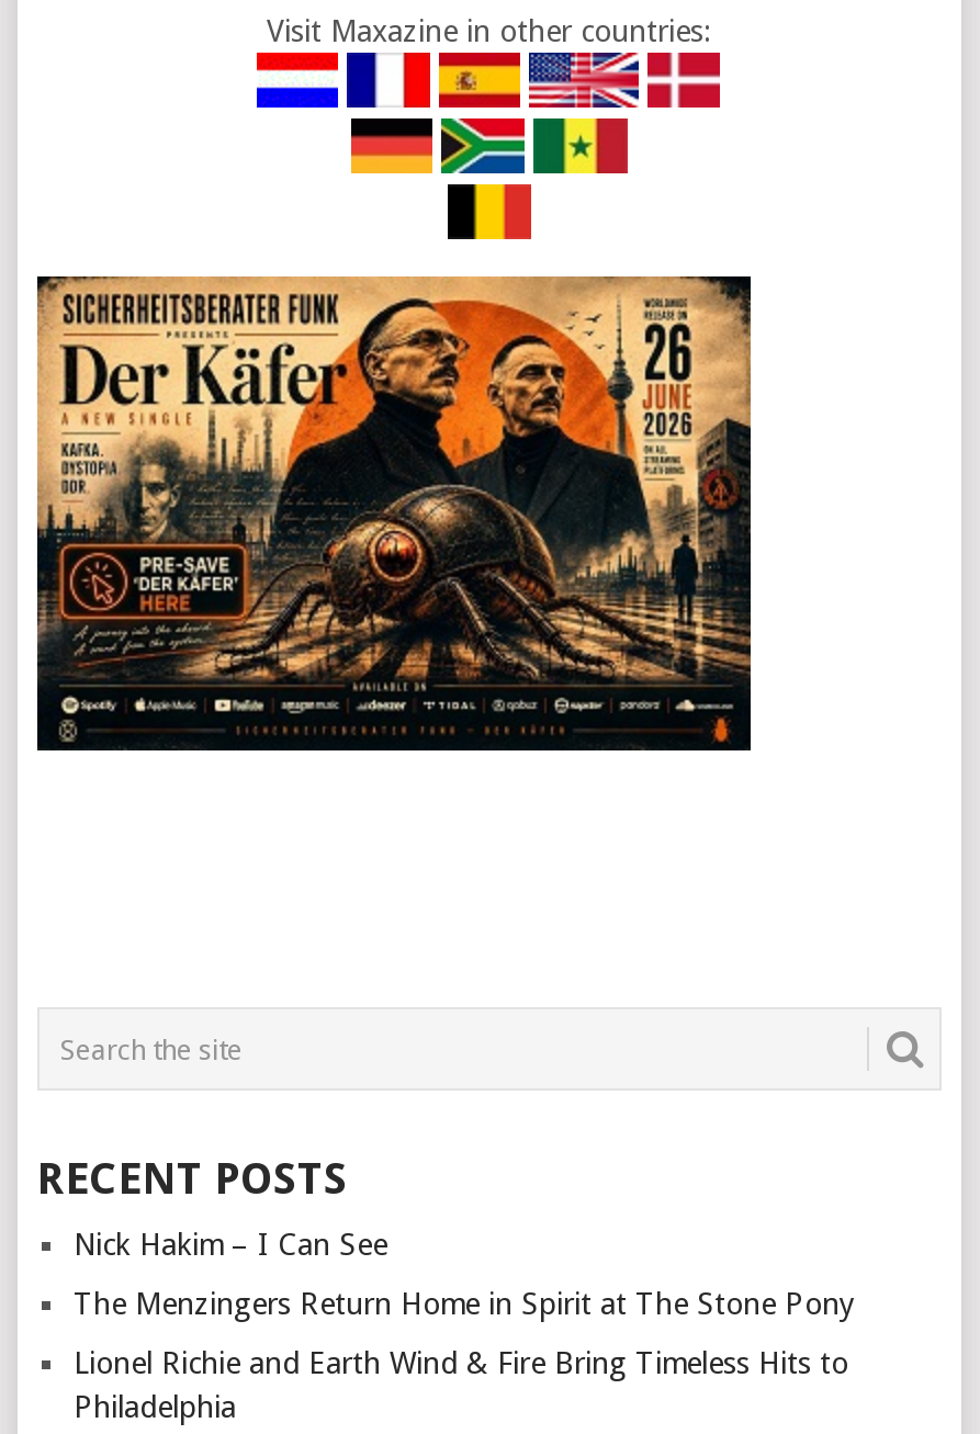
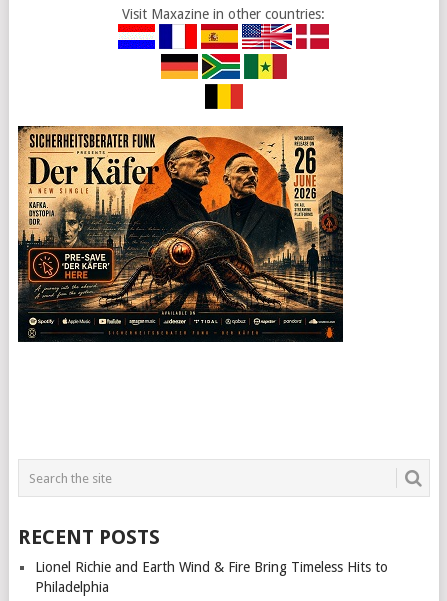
[74,1227,855,1321] Nick Hakim – I Can See | The Menzingers Return Home in Spirit at The Stone Pony -> none

